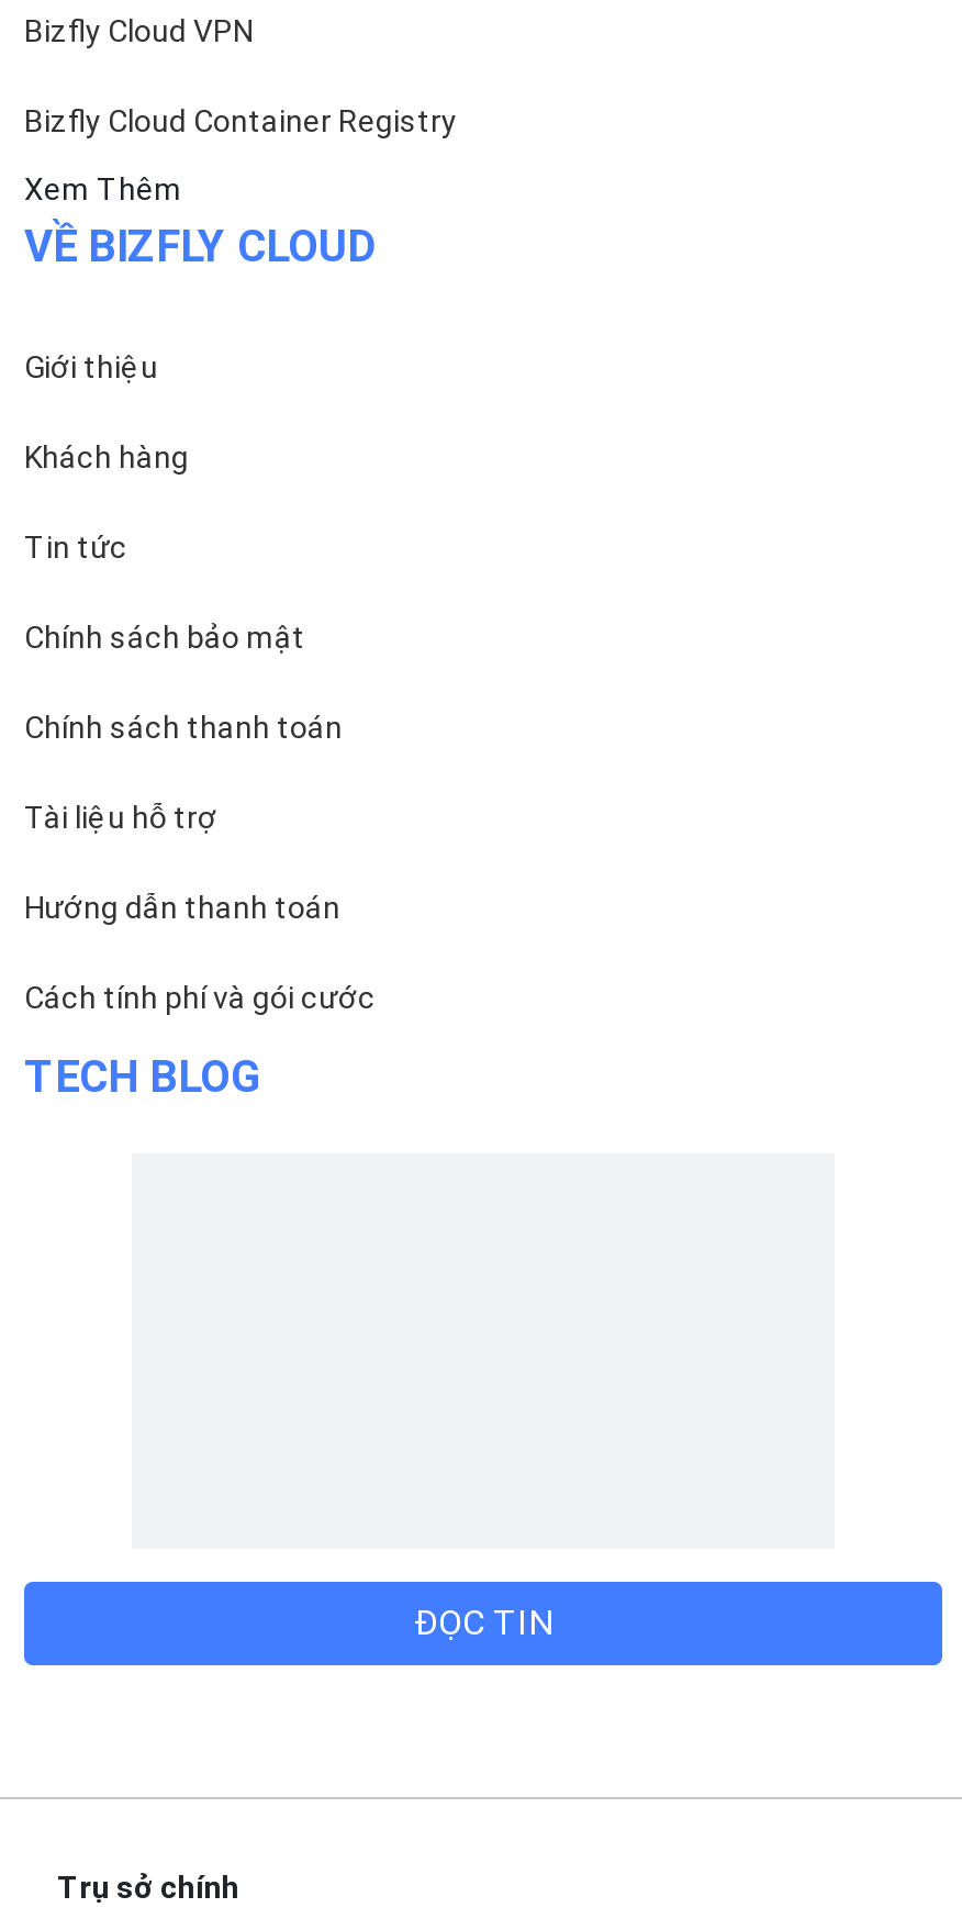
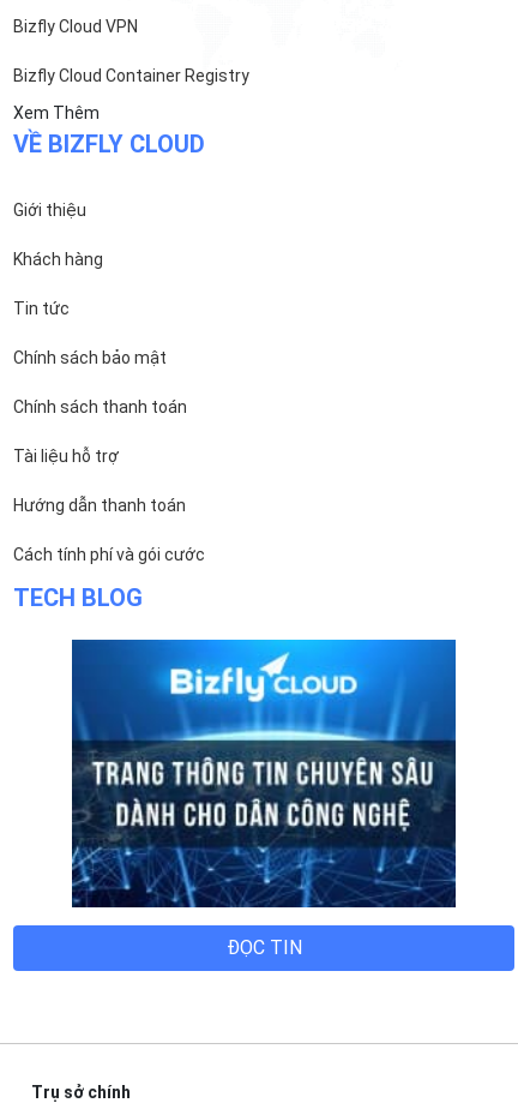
none -> [71,639,457,909] [image]

